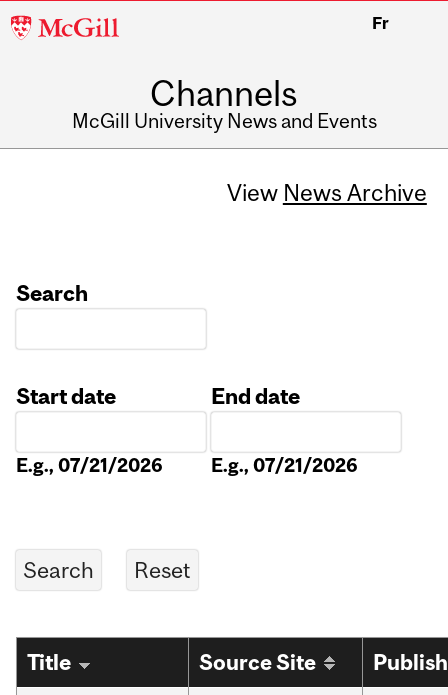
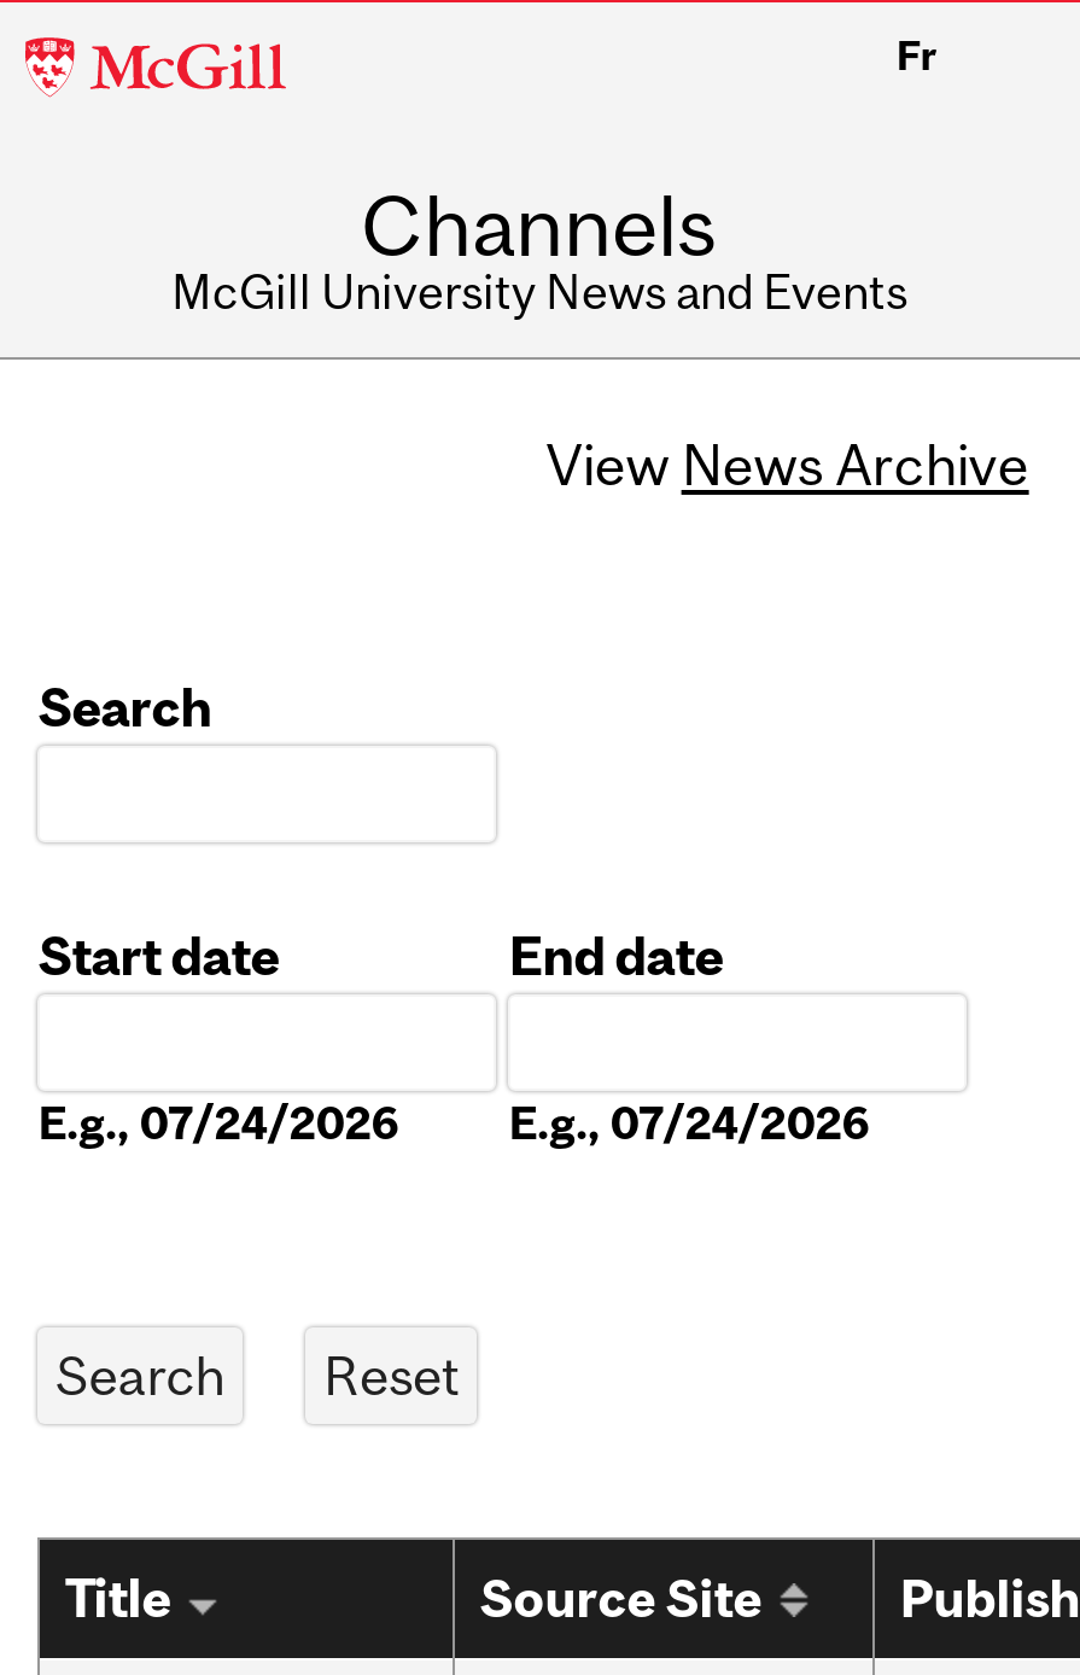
[16,454,163,476] E.g., 07/21/2026 -> [38,1096,400,1150] E.g., 07/24/2026
[211,454,358,476] E.g., 07/21/2026 -> [509,1096,871,1150] E.g., 07/24/2026

